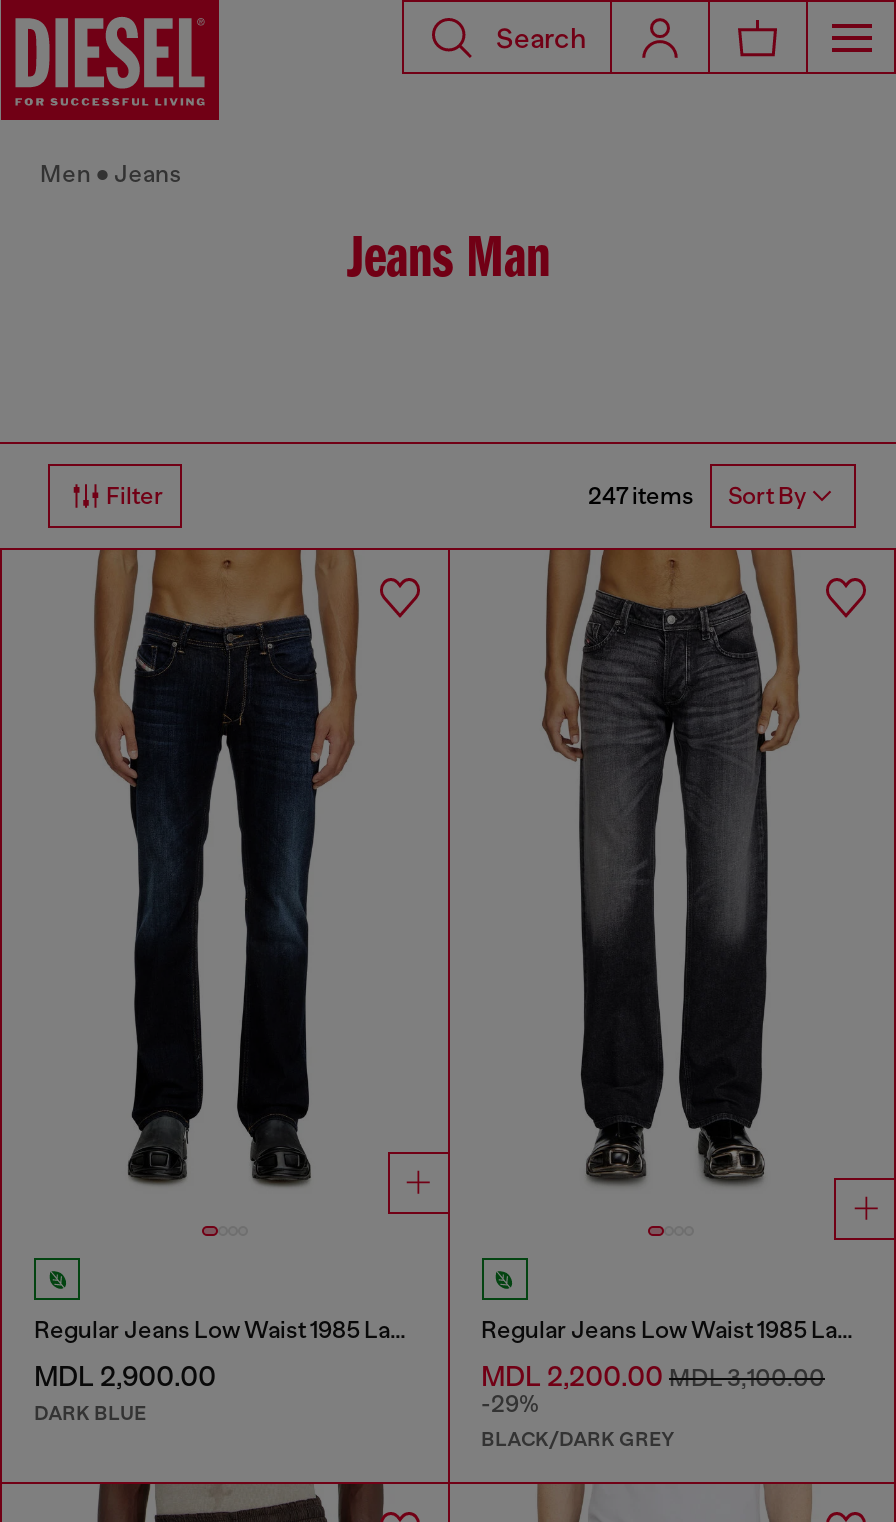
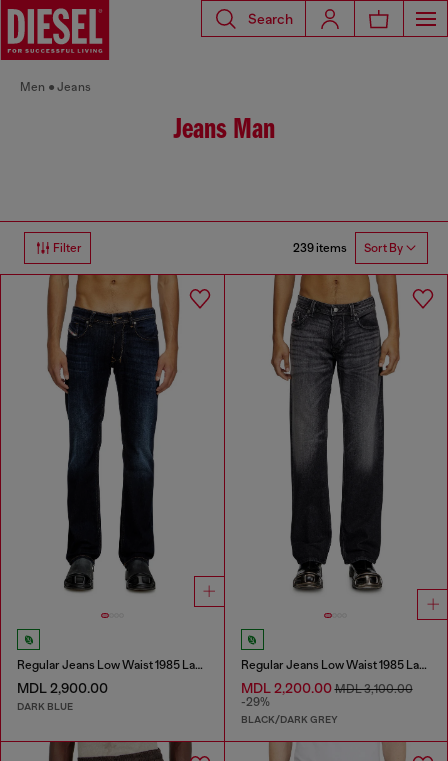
[588,482,806,511] 247 items Sort By -> [293,241,403,255] 239 items Sort By

